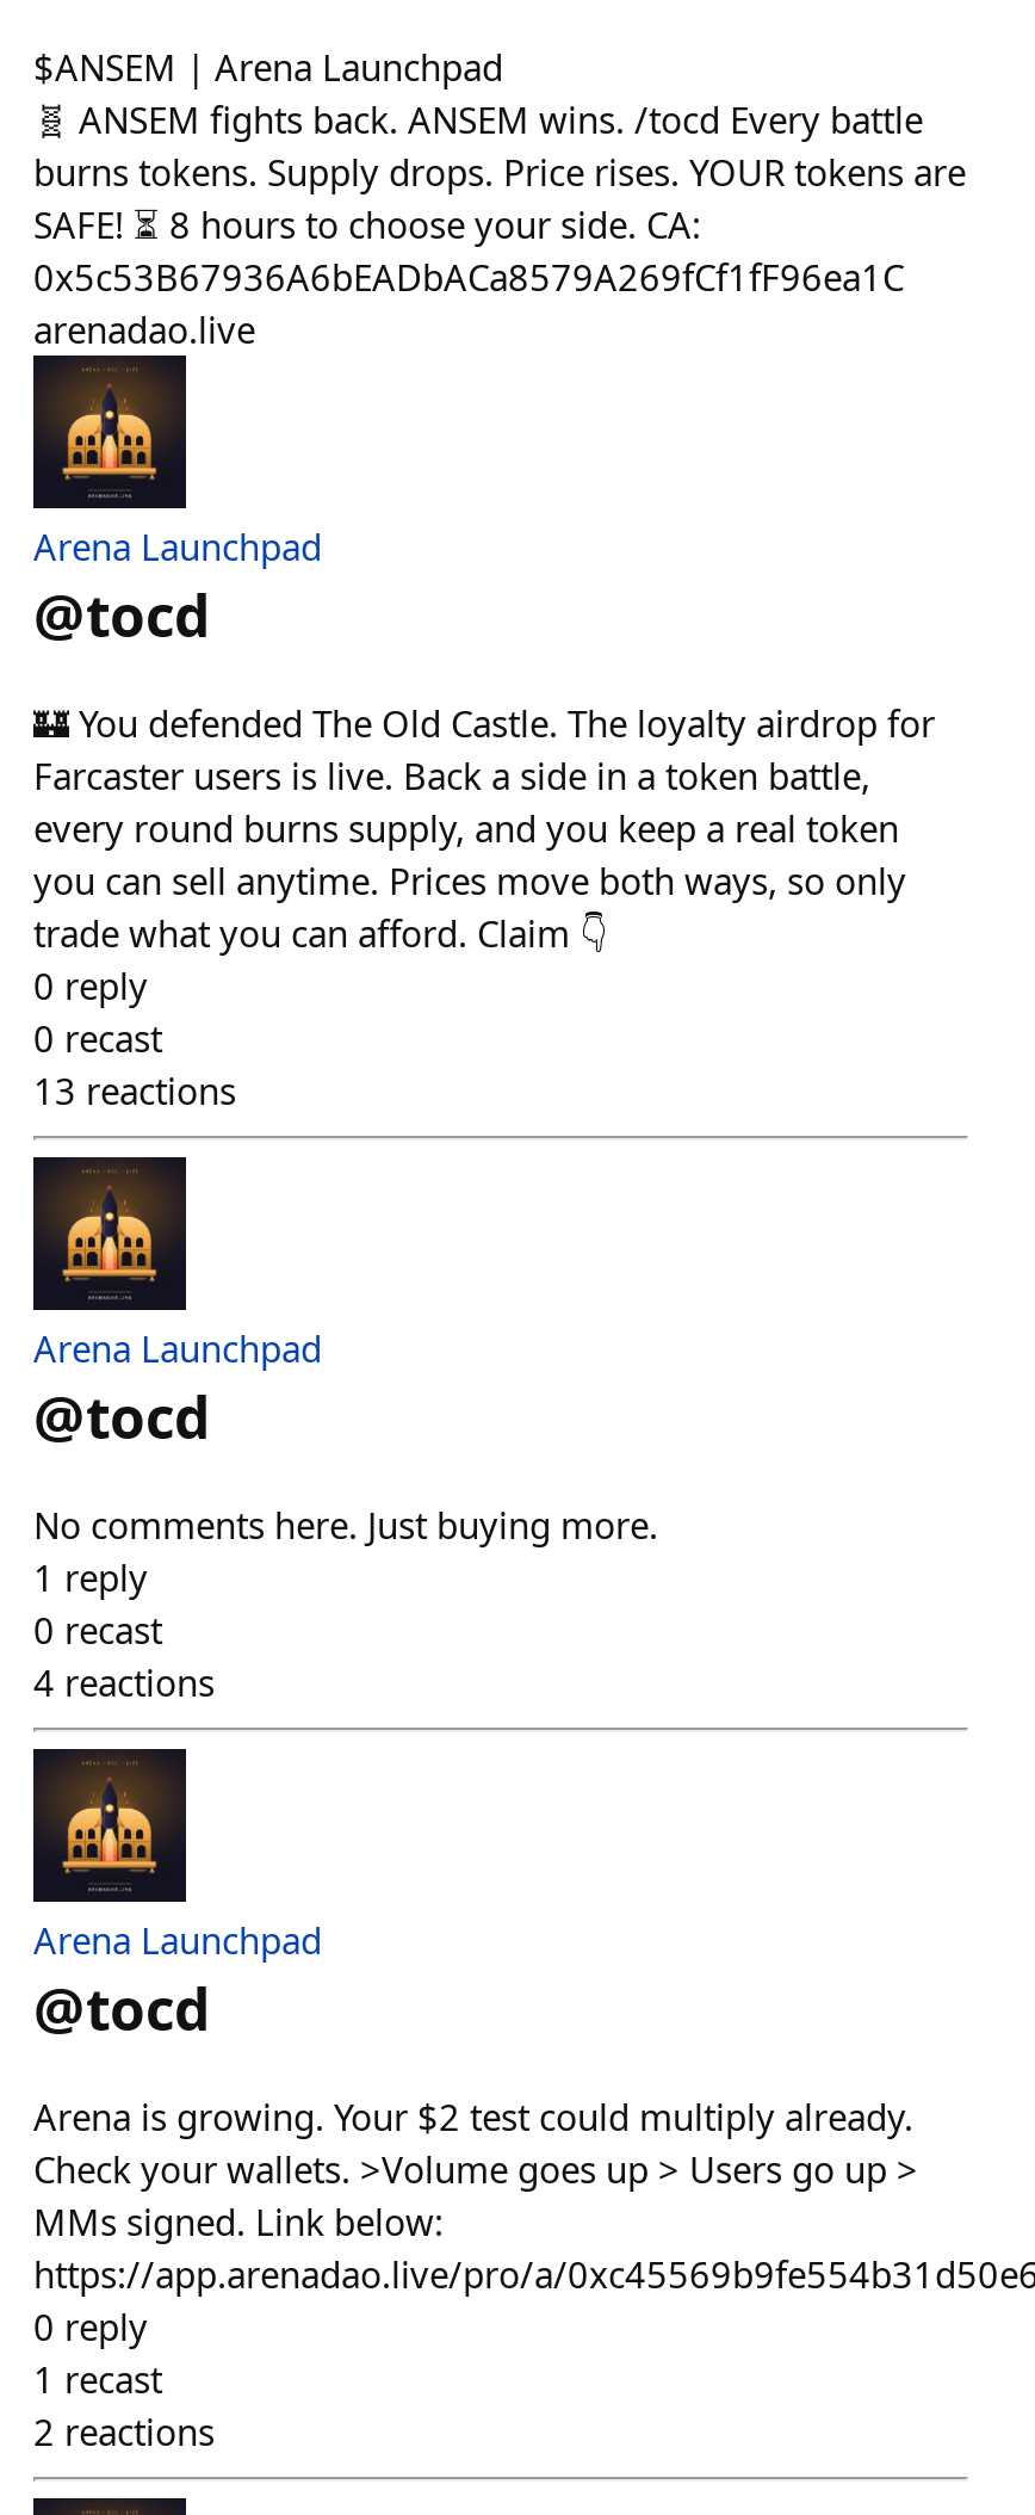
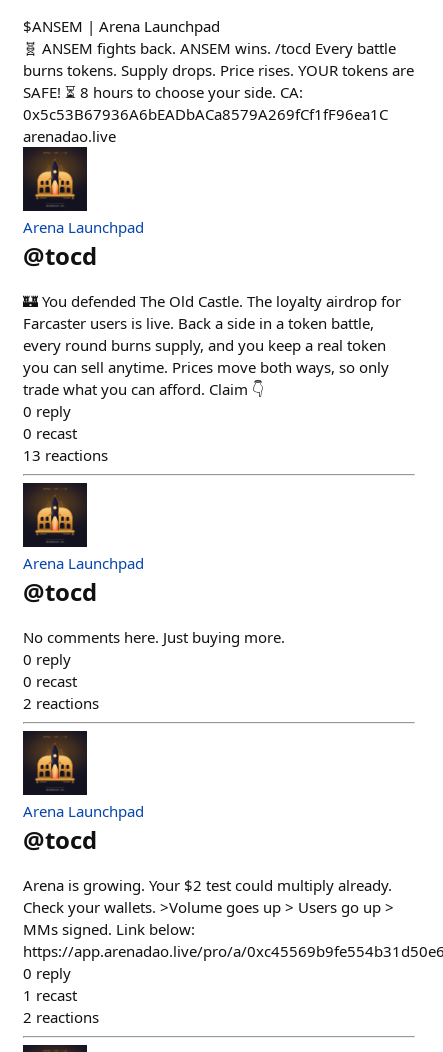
[33,1553,148,1601] 1 reply -> [23,649,71,669] 0 reply
[33,1658,215,1706] 4 reactions -> [23,693,99,713] 2 reactions

